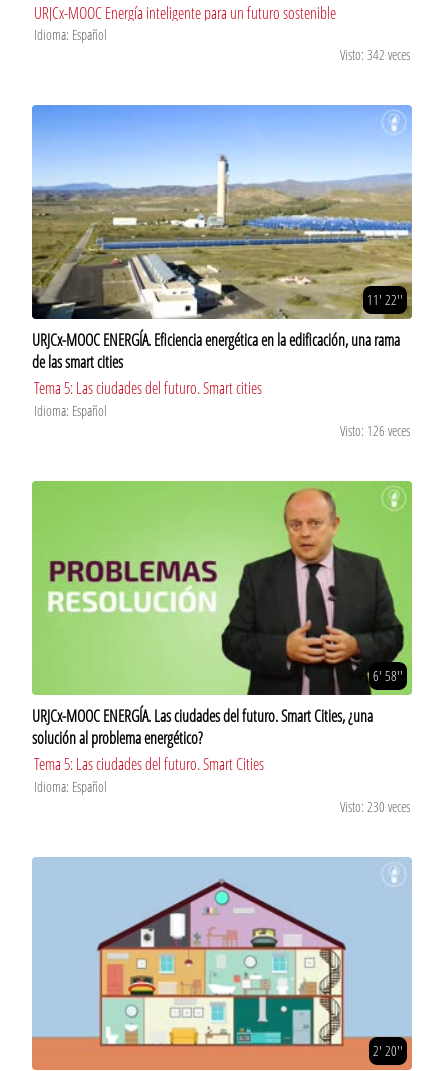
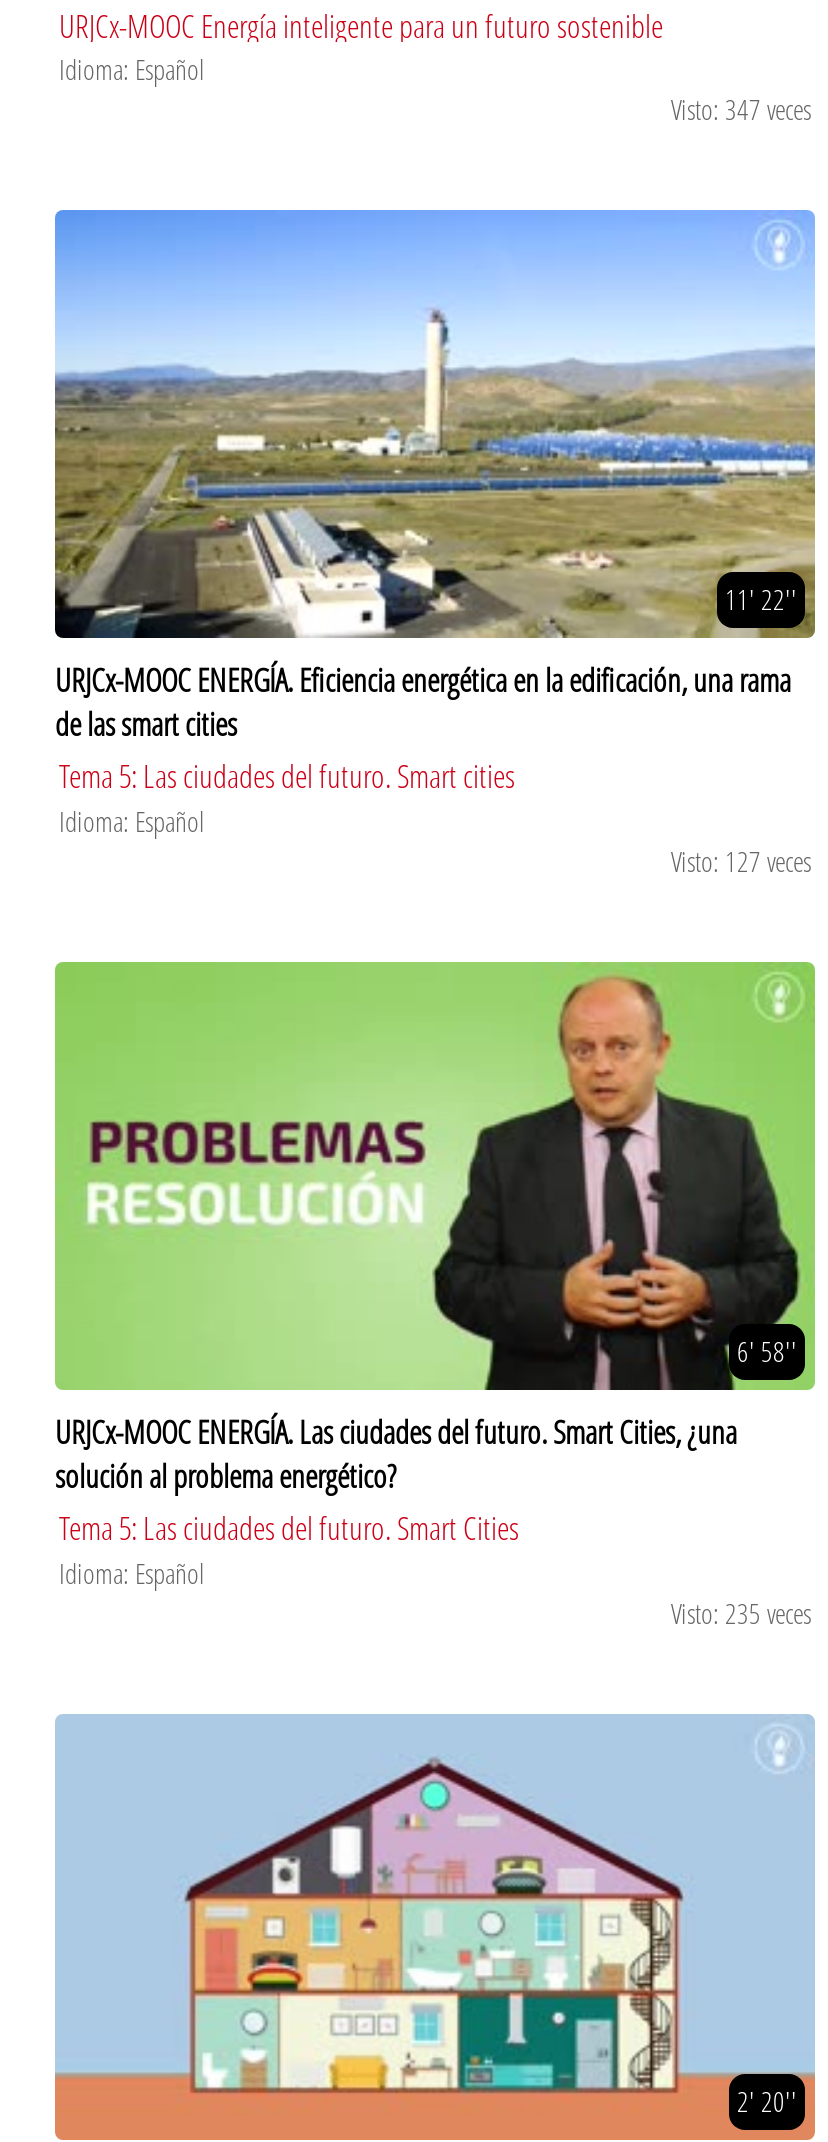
[340,45,410,64] Visto: 342 veces -> [671,90,811,128] Visto: 347 veces
[340,421,410,440] Visto: 126 veces -> [671,842,811,880] Visto: 127 veces
[340,796,410,815] Visto: 230 veces -> [671,1593,811,1631] Visto: 235 veces

